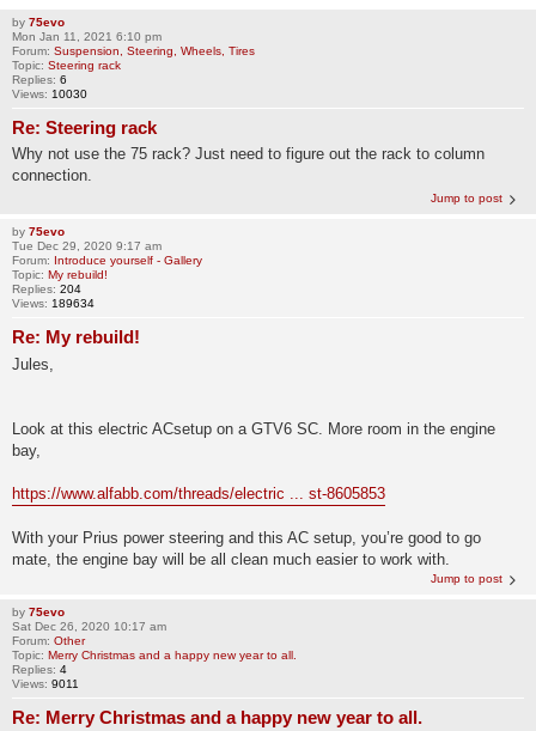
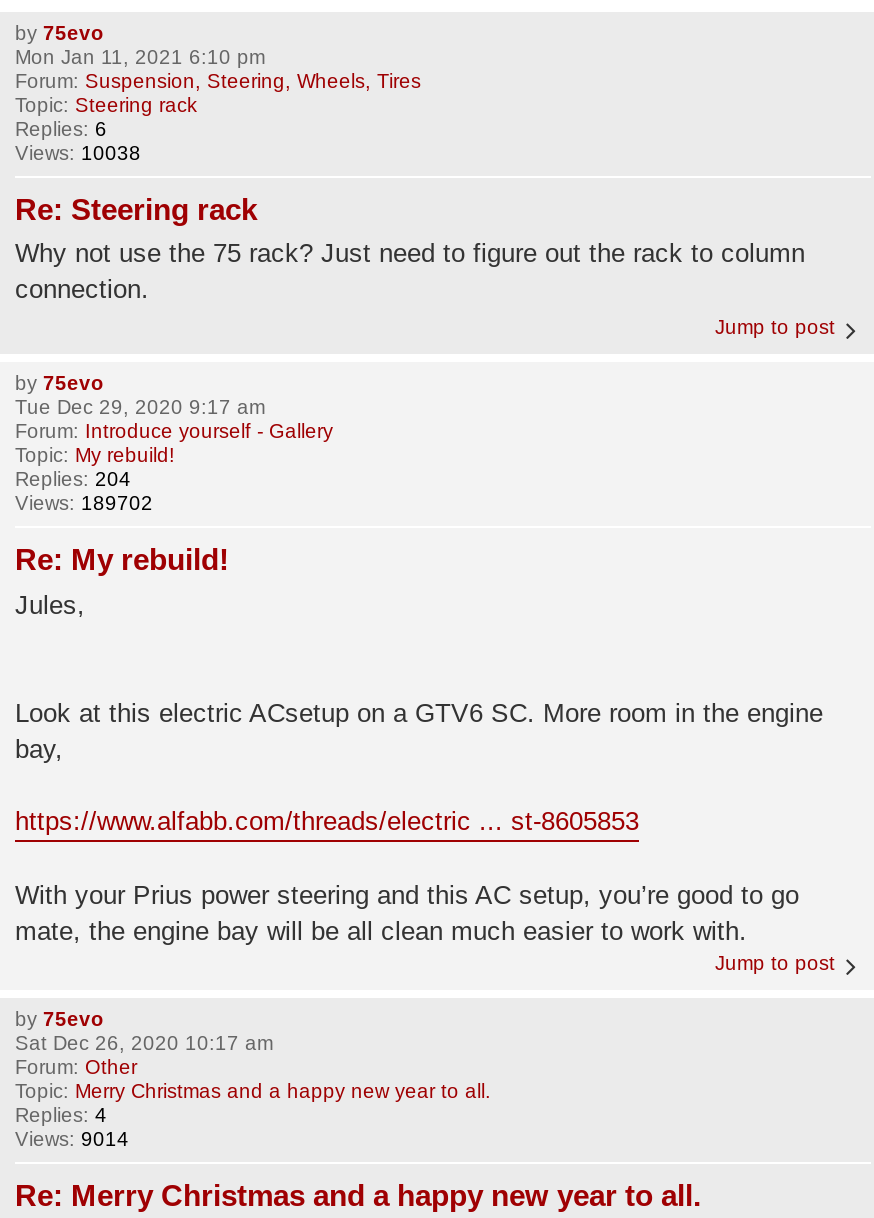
[12,87,87,100] Views: 10030 -> [15,141,141,163] Views: 10038
[12,297,95,310] Views: 189634 -> [15,492,153,514] Views: 189702
[12,677,79,690] Views: 9011 -> [15,1127,129,1149] Views: 9014

